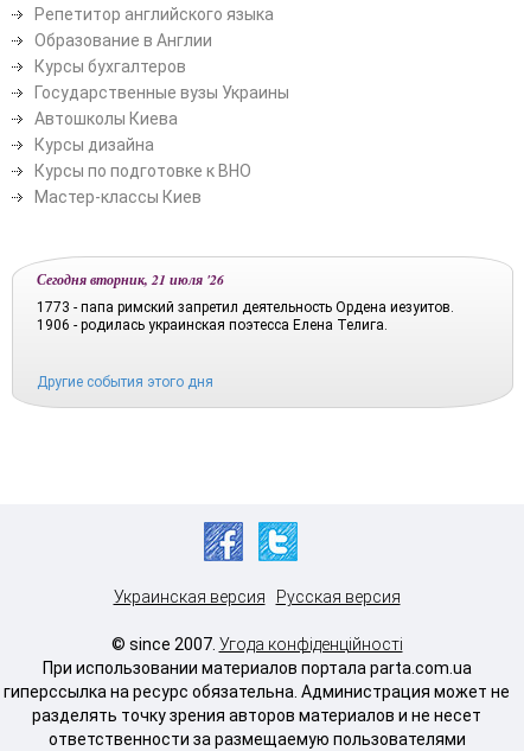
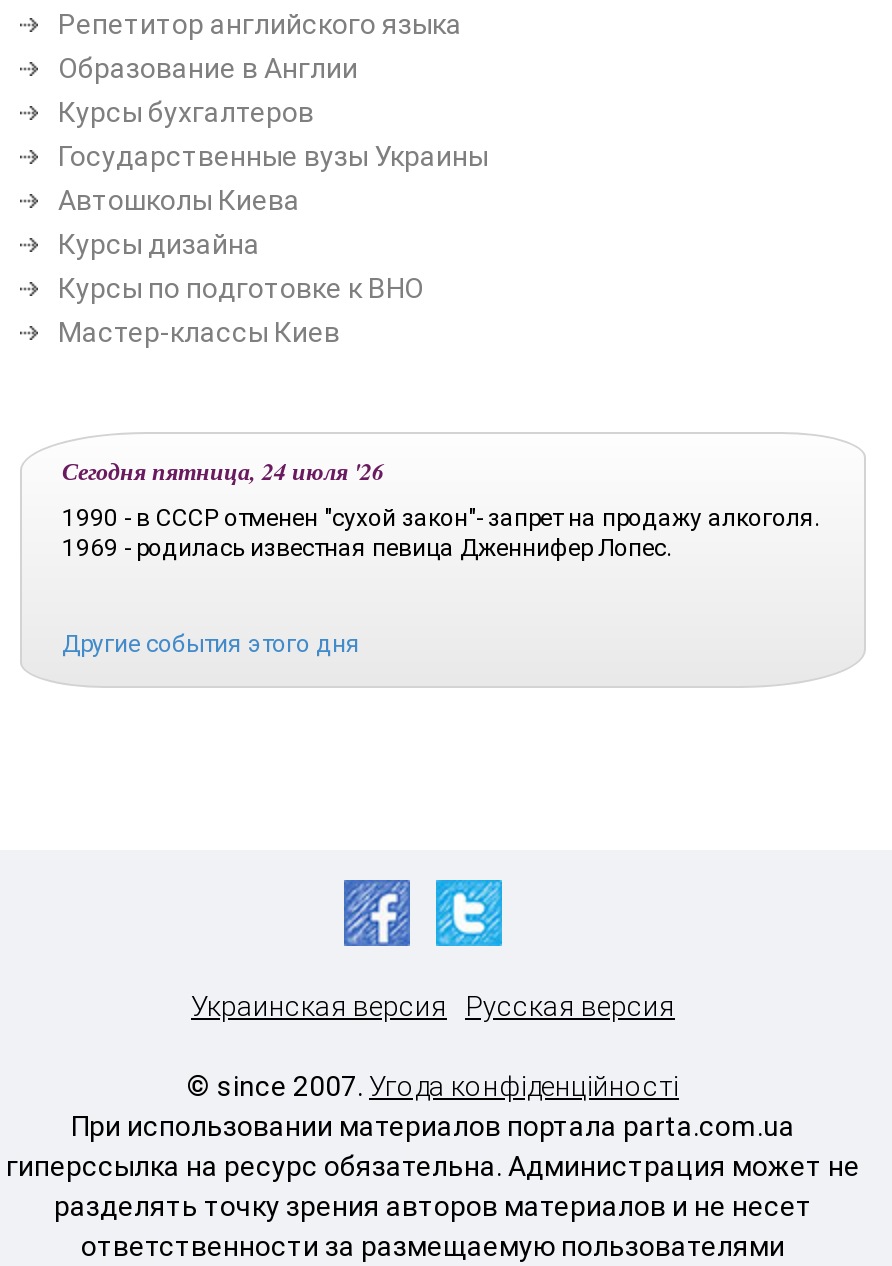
[37,269,224,289] Сегодня вторник, 21 июля '26 -> [62,453,384,487] Сегодня пятница, 24 июля '26
[37,299,454,333] 1773 - папа римский запретил деятельность Ордена иезуитов. | 1906 - родилась украинская поэтесса Елена Телига. -> [62,503,820,561] 1990 - в СССР отменен "сухой закон"- запрет на продажу алкоголя. | 1969 - родилась известная певица Дженнифер Лопес.

